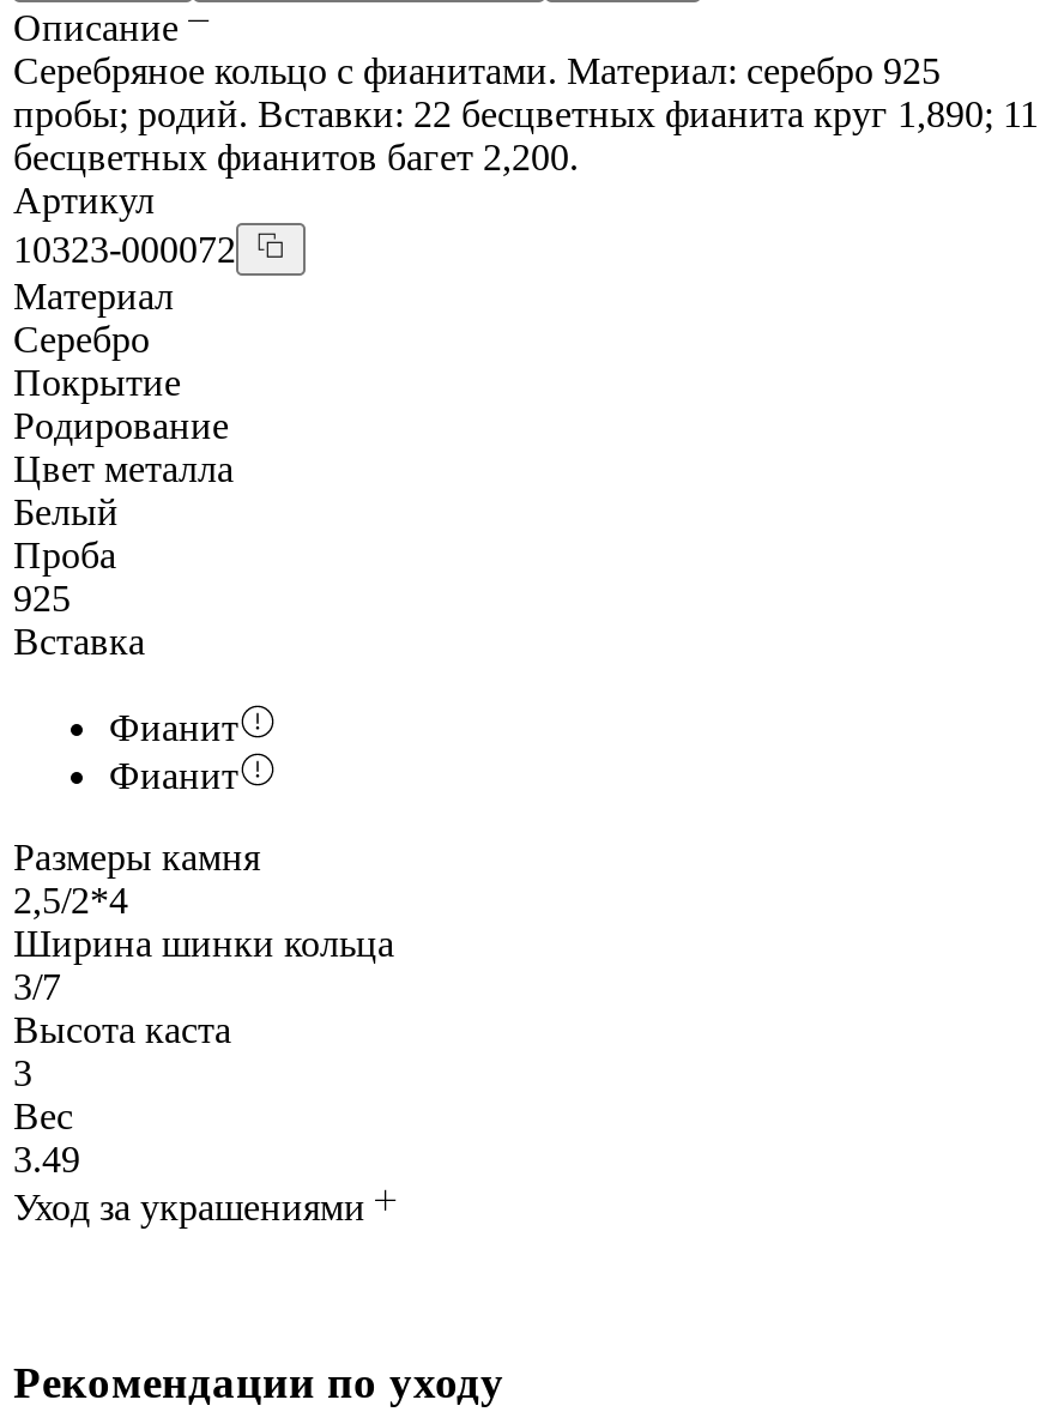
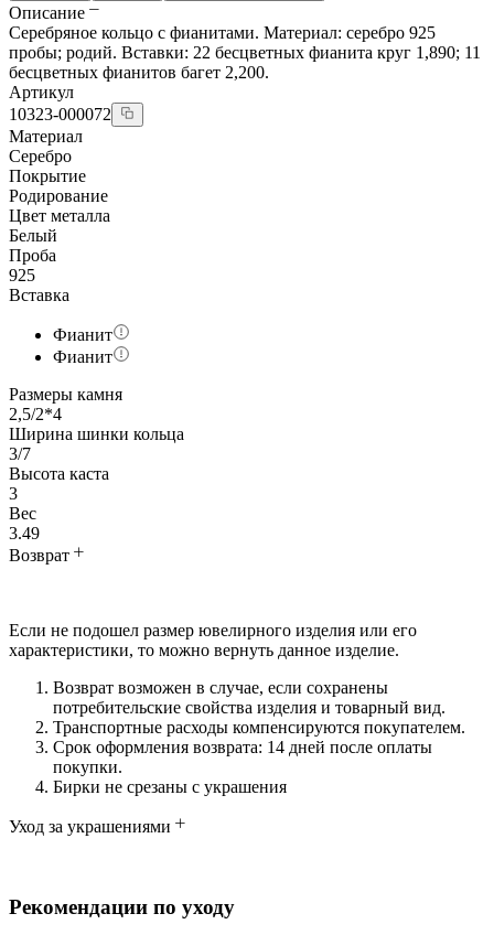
none -> [9,546,69,565] Возврат
none -> [9,621,465,796] Если не подошел размер ювелирного изделия или его | характеристики, то можно вернуть данное изделие. | Возврат возможен в случае, если сохранены | потребительские свойства изделия и товарный вид. | Транспортные расходы компенсируются покупателем. | Срок оформления возврата: 14 дней после оплаты | покупки. | Бирки не срезаны с украшения

